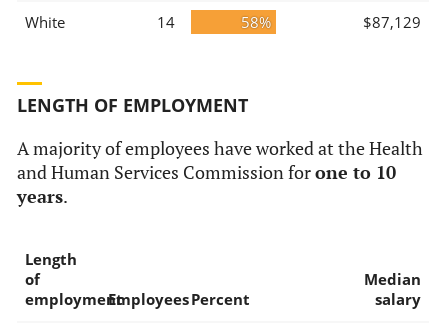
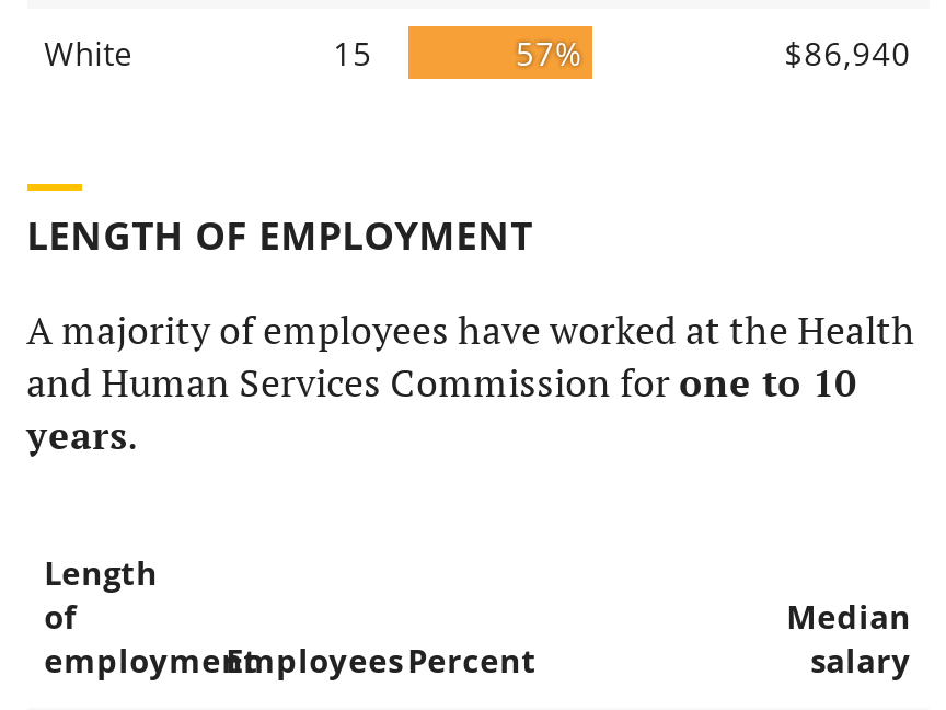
[157,12,175,32] 14 -> [333,30,372,74] 15
[241,12,271,32] 58% -> [516,30,581,74] 57%
[363,12,421,32] $87,129 -> [784,30,911,74] $86,940

